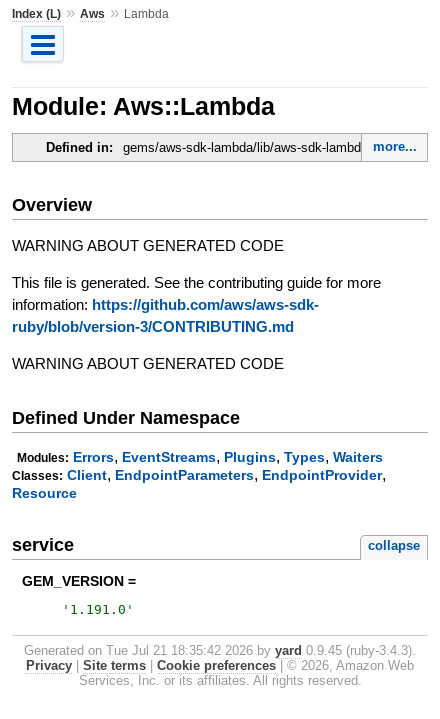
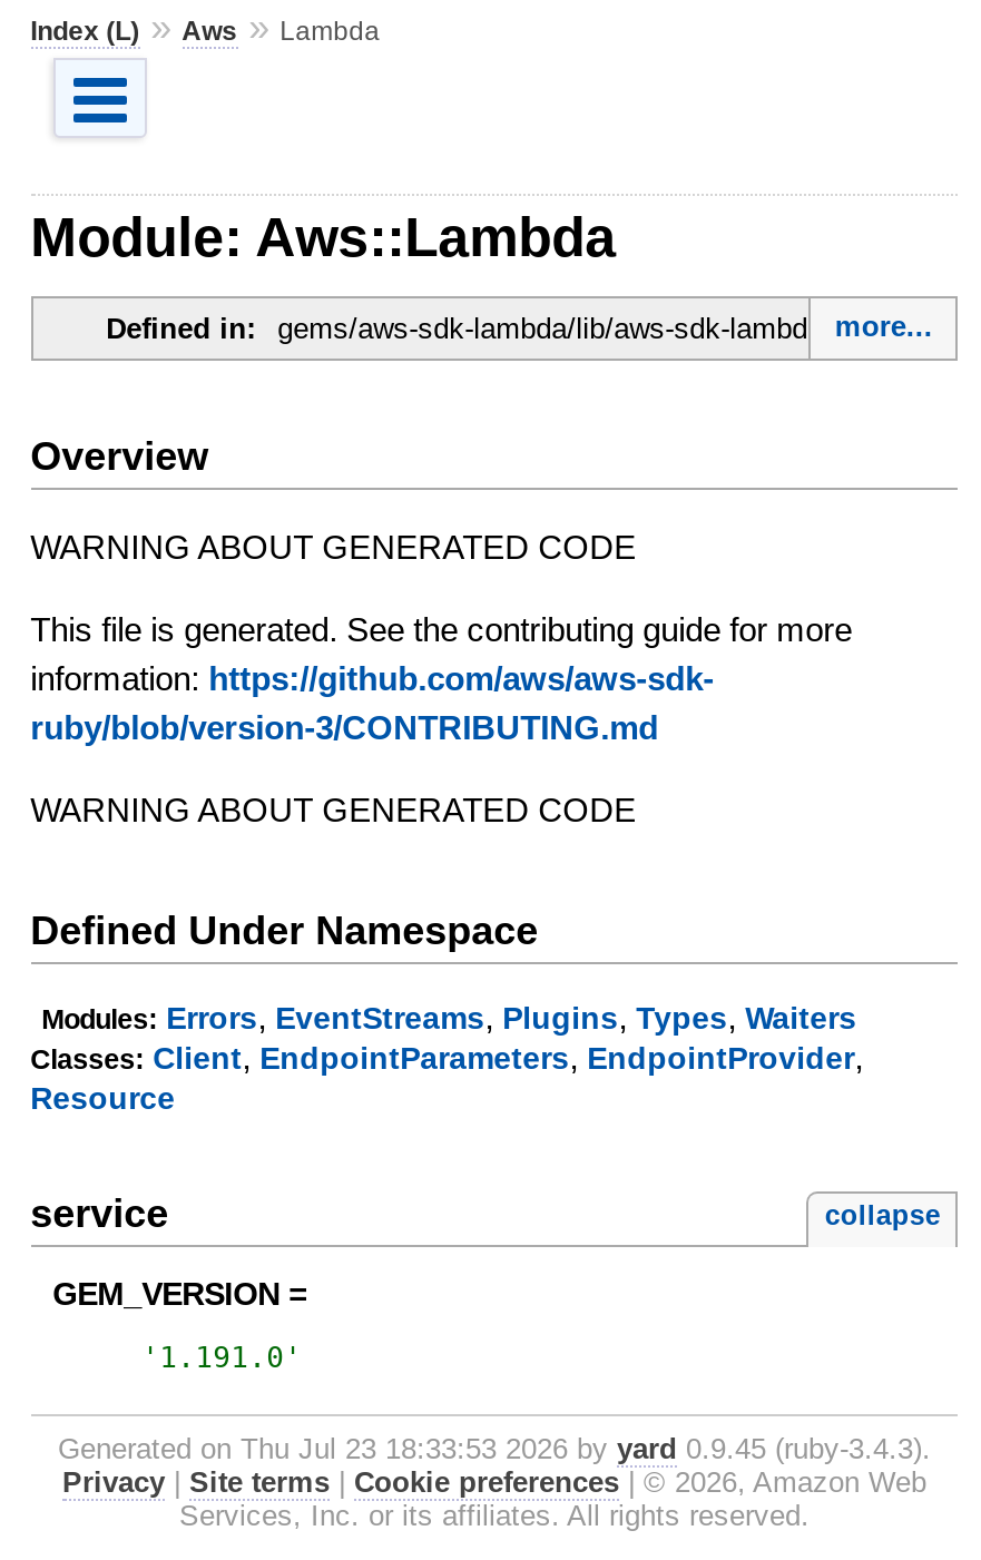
[24,643,416,658] Generated on Tue Jul 21 18:35:42 2026 by yard 0.9.45 (ruby-3.4.3). -> [58,1432,931,1465] Generated on Thu Jul 23 18:33:53 2026 by yard 0.9.45 (ruby-3.4.3).

